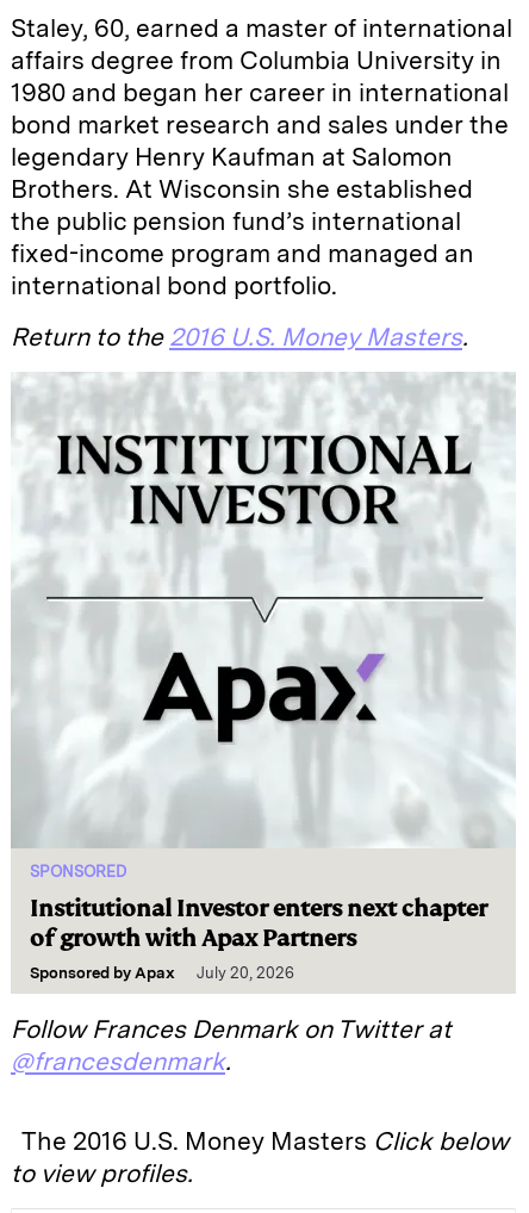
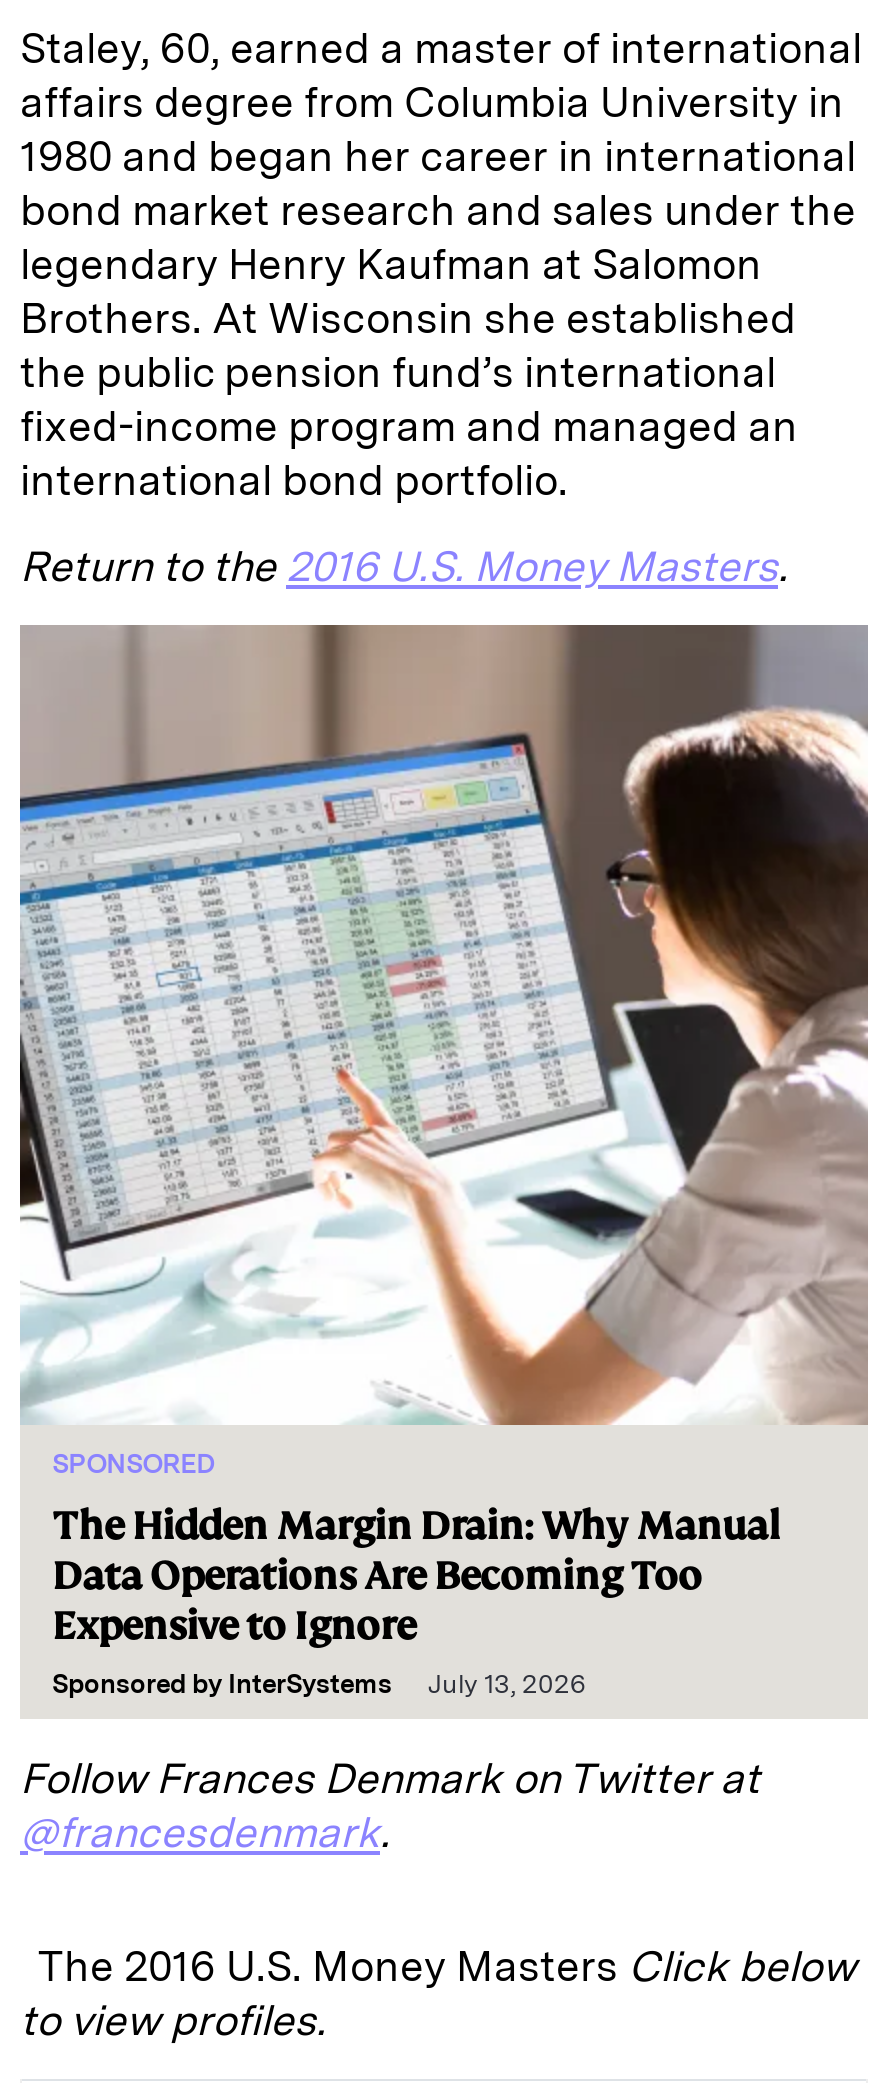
[11,372,516,982] [image] | Institutional Investor enters next chapter | of growth with Apax Partners | Sponsored by Apax | July 20, 2026 -> [18,623,870,1699] [image] | The Hidden Margin Drain: Why Manual | Data Operations Are Becoming Too | Expensive to Ignore | Sponsored by InterSystems | July 13, 2026

